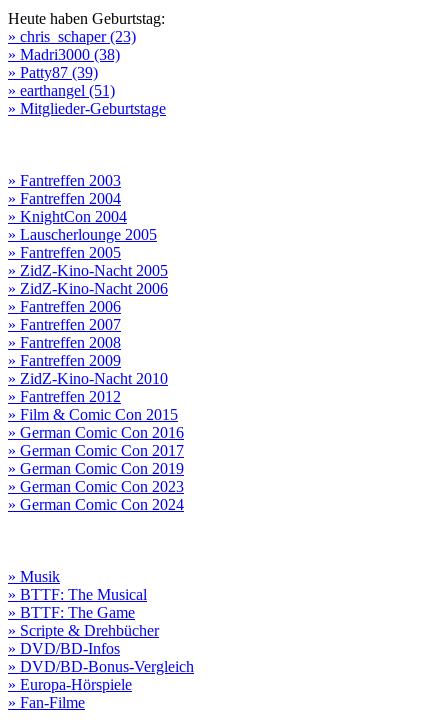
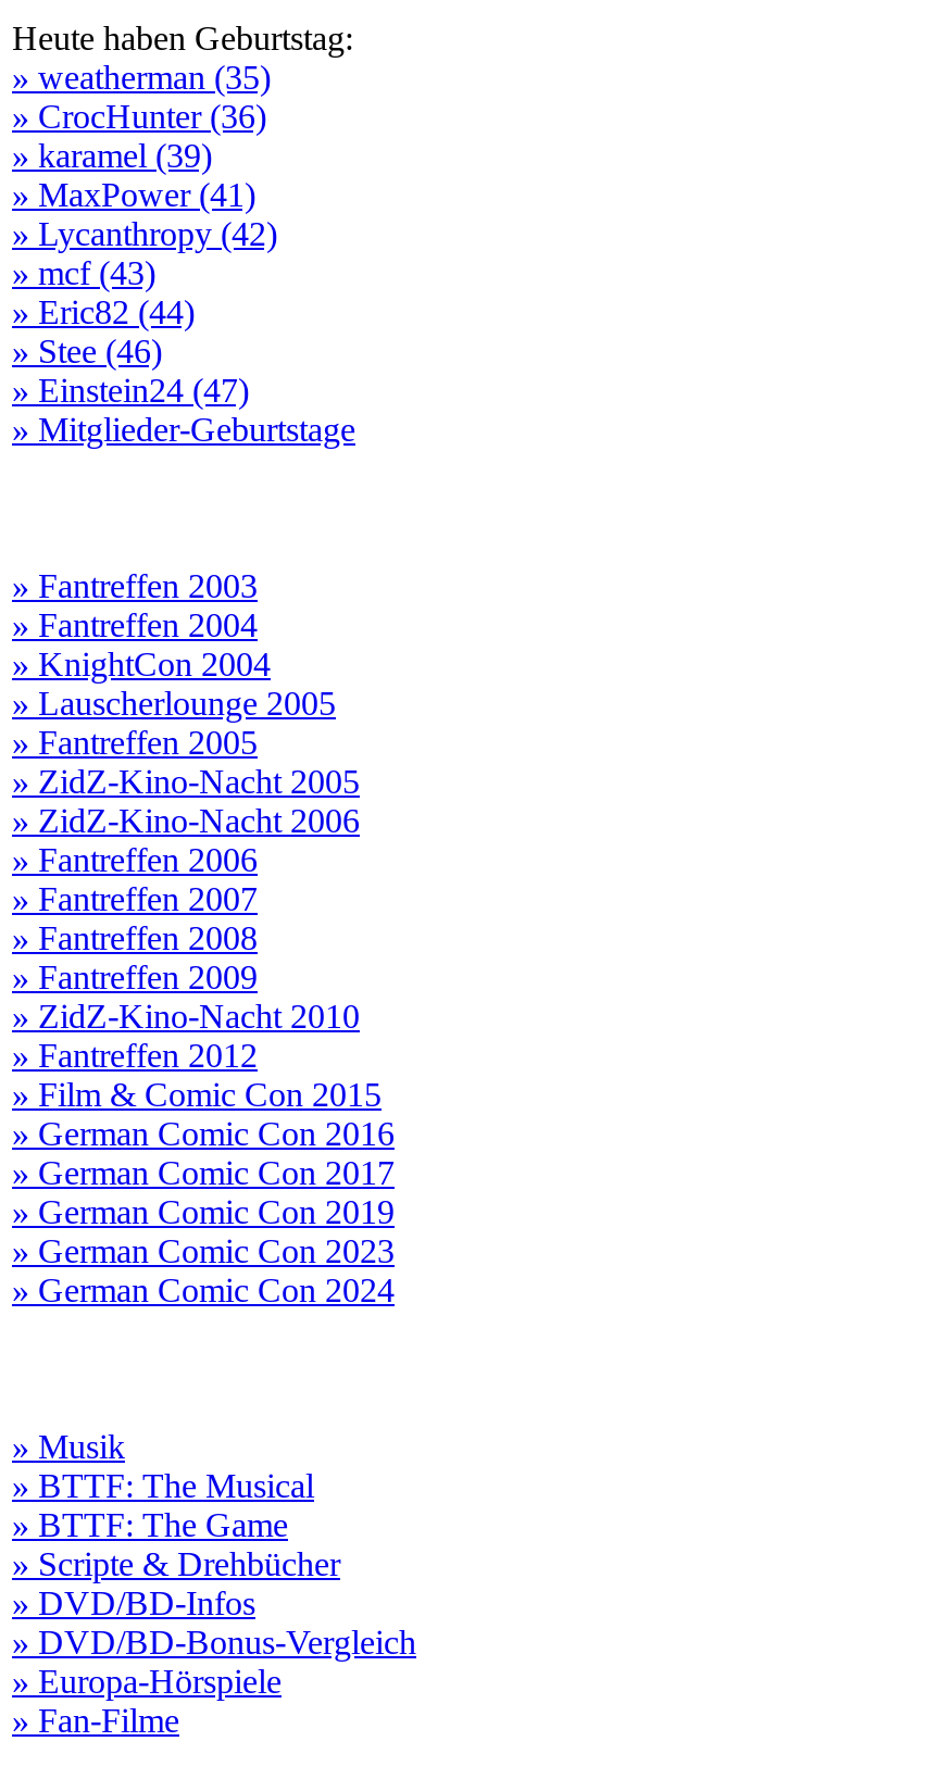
[8,28,136,99] » chris_schaper (23) | » Madri3000 (38) | » Patty87 (39) | » earthangel (51) -> [12,59,277,409] » weatherman (35) | » CrocHunter (36) | » karamel (39) | » MaxPower (41) | » Lycanthropy (42) | » mcf (43) | » Eric82 (44) | » Stee (46) | » Einstein24 (47)

